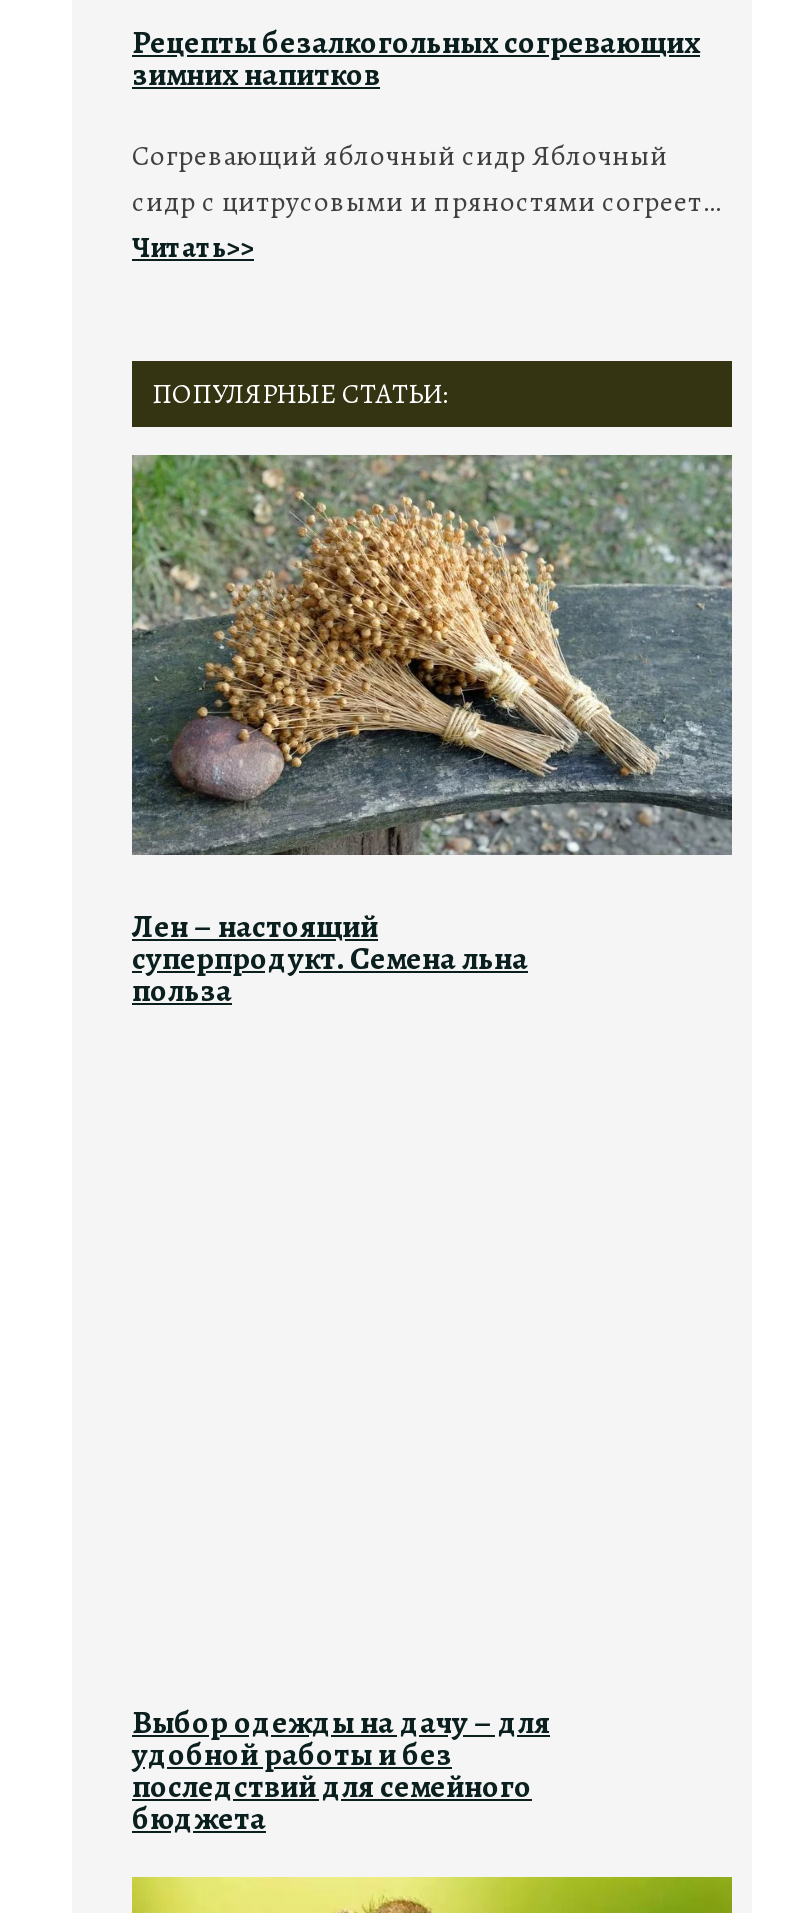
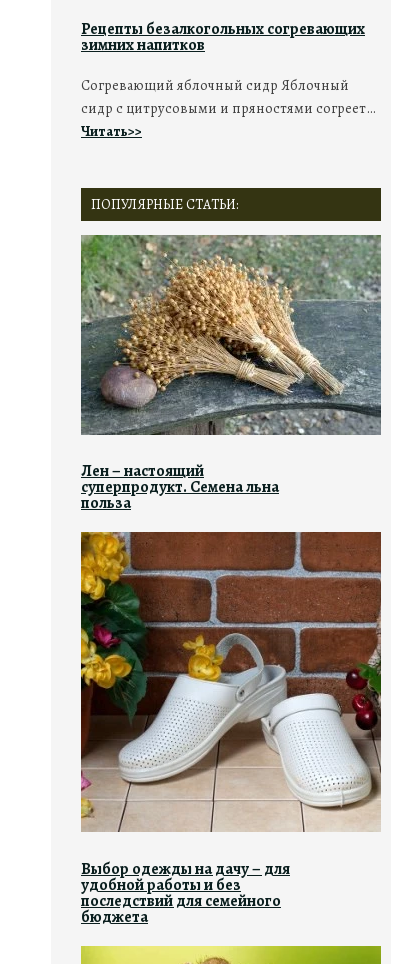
none -> [80,531,382,833] [image]

